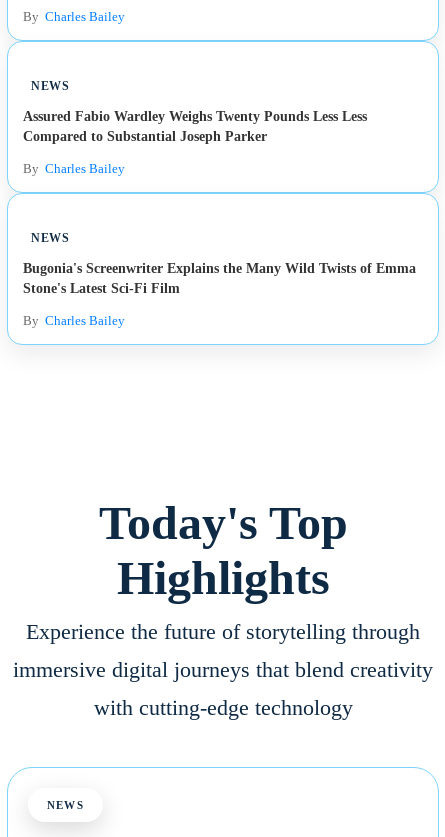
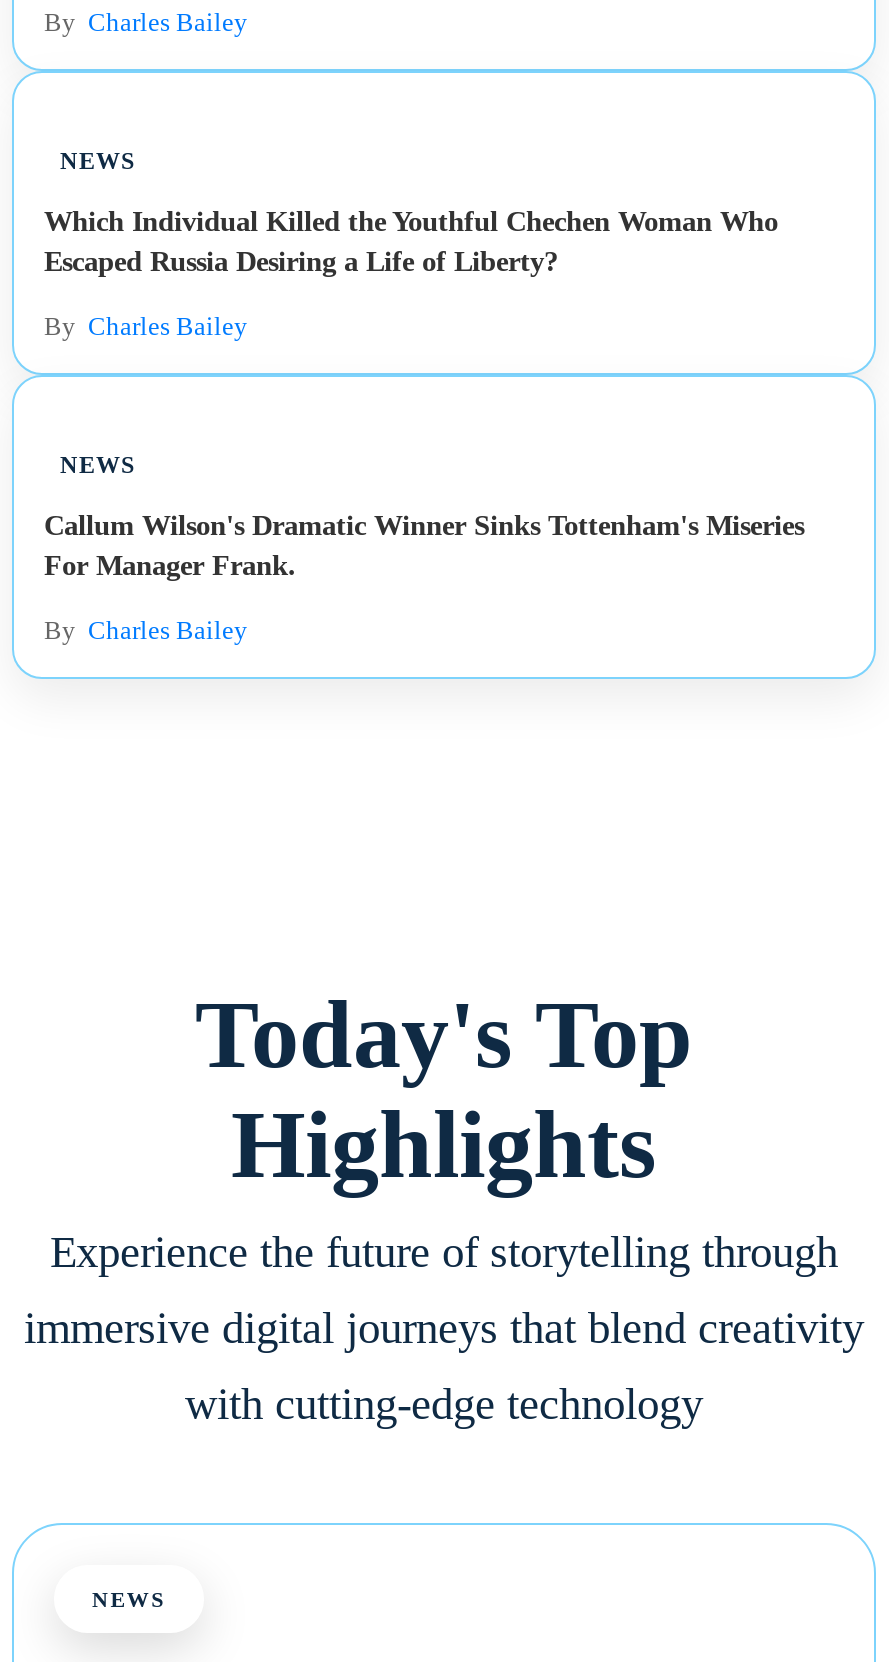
[23,108,367,144] Assured Fabio Wardley Weighs Twenty Pounds Less Less | Compared to Substantial Joseph Parker -> [44,205,778,277] Which Individual Killed the Youthful Chechen Woman Who | Escaped Russia Desiring a Life of Liberty?
[23,260,416,296] Bugonia's Screenwriter Explains the Many Wild Twists of Emma | Stone's Latest Sci-Fi Film -> [44,509,804,581] Callum Wilson's Dramatic Winner Sinks Tottenham's Miseries | For Manager Frank.

